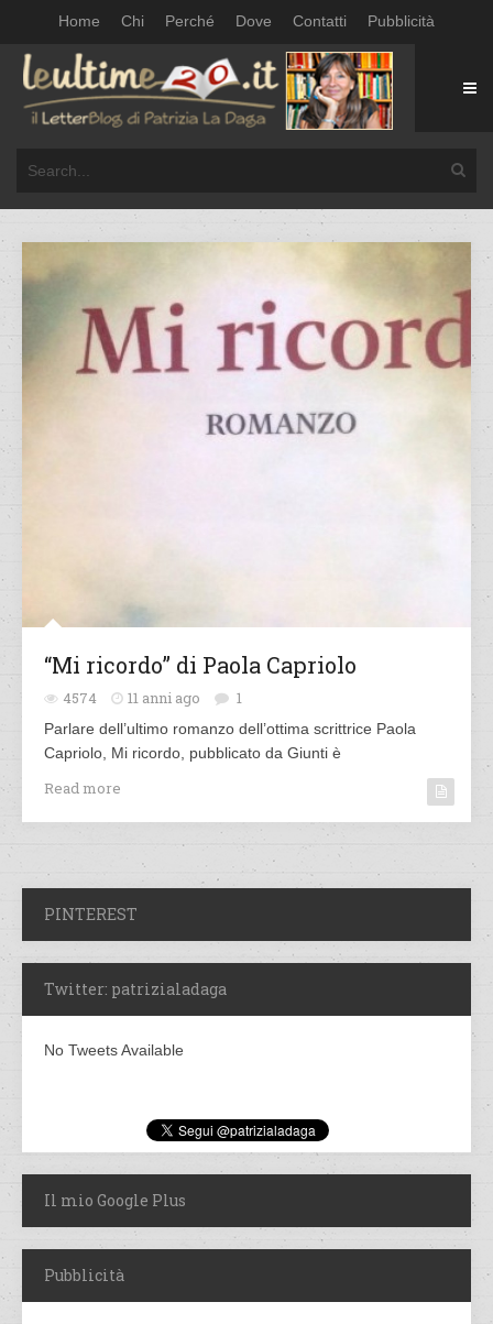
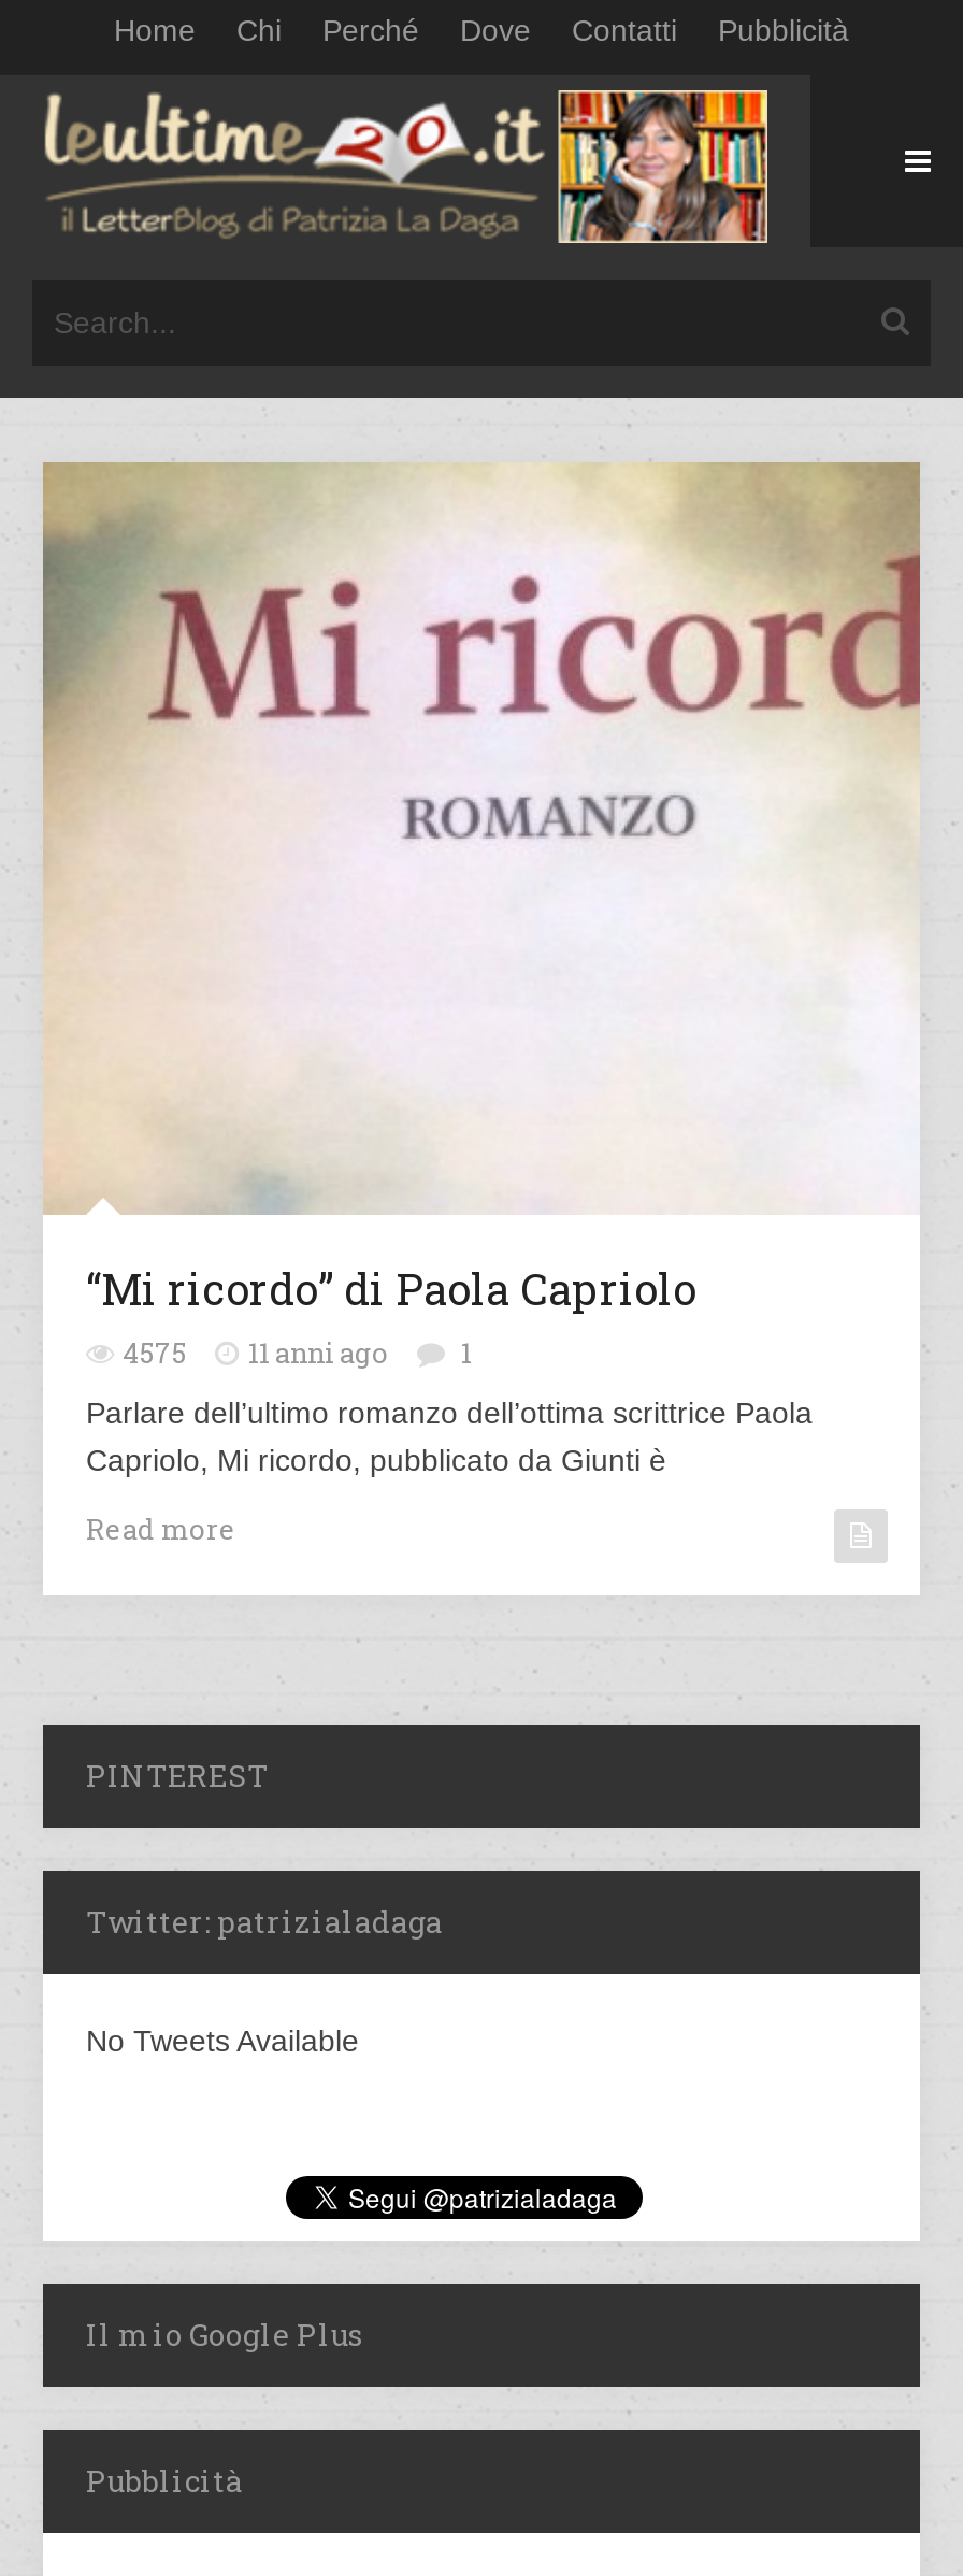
[63,688,97,707] 4574 -> [123,1333,187,1371] 4575

